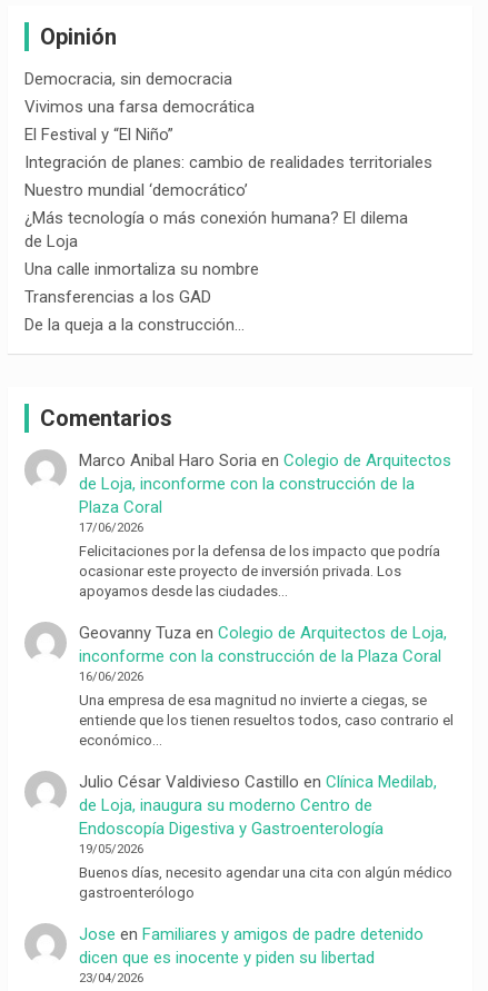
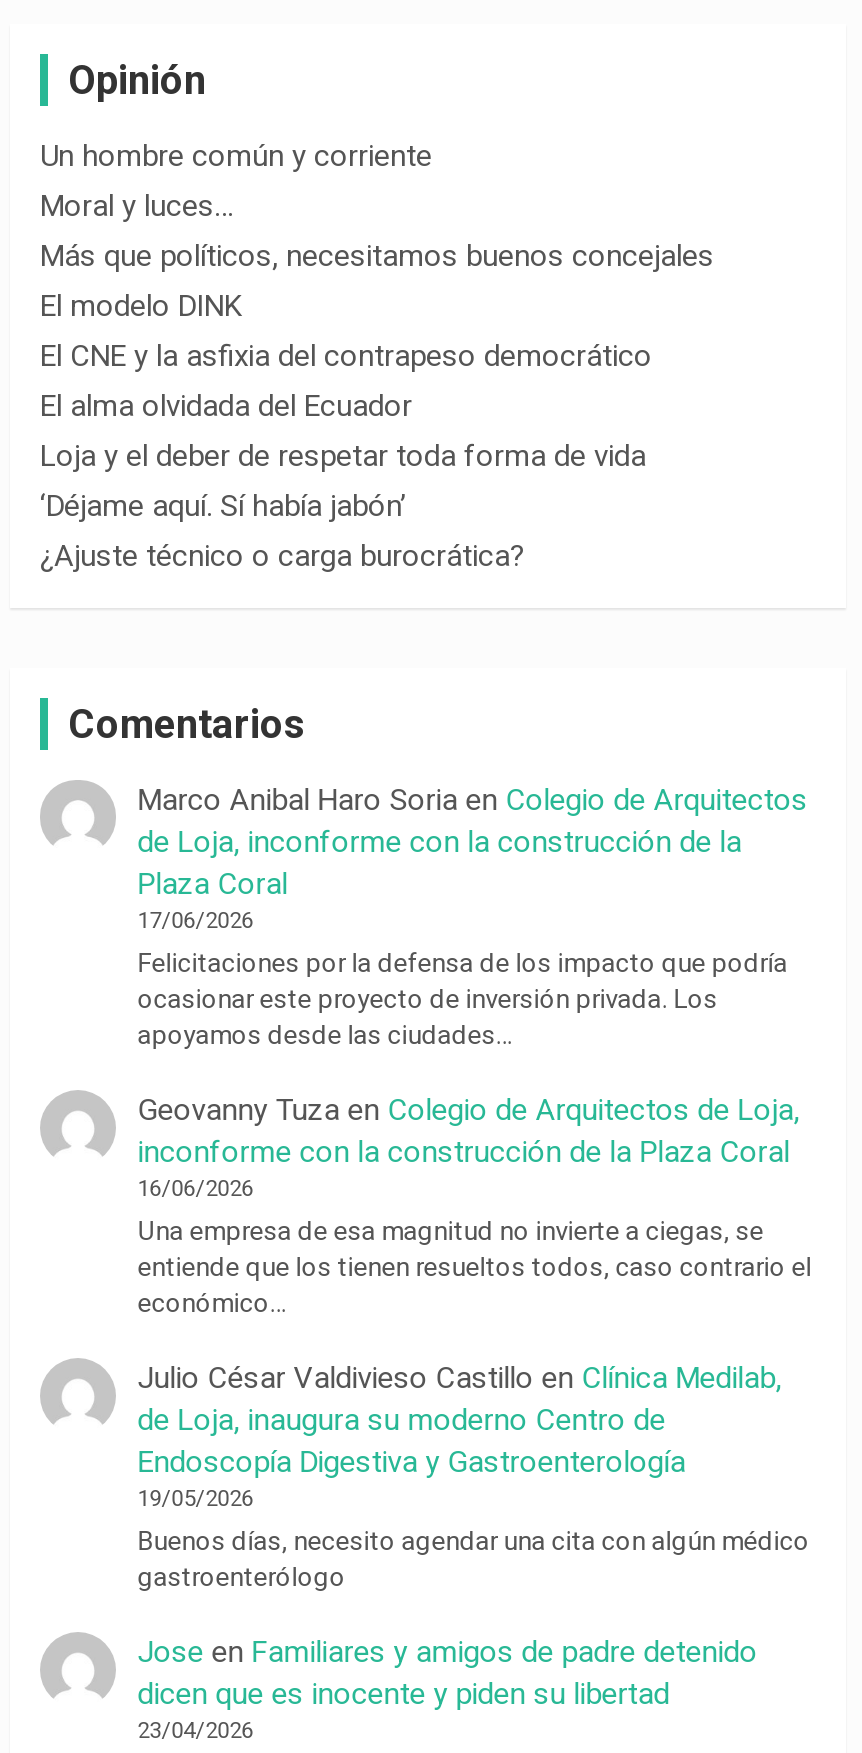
[24,69,432,335] Democracia, sin democracia | Vivimos una farsa democrática | El Festival y “El Niño” | Integración de planes: cambio de realidades territoriales | Nuestro mundial ‘democrático’ | ¿Más tecnología o más conexión humana? El dilema | de Loja | Una calle inmortaliza su nombre | Transferencias a los GAD | De la queja a la construcción… -> [40,138,714,574] Un hombre común y corriente | Moral y luces… | Más que políticos, necesitamos buenos concejales | El modelo DINK | El CNE y la asfixia del contrapeso democrático | El alma olvidada del Ecuador | Loja y el deber de respetar toda forma de vida | ‘Déjame aquí. Sí había jabón’ | ¿Ajuste técnico o carga burocrática?

